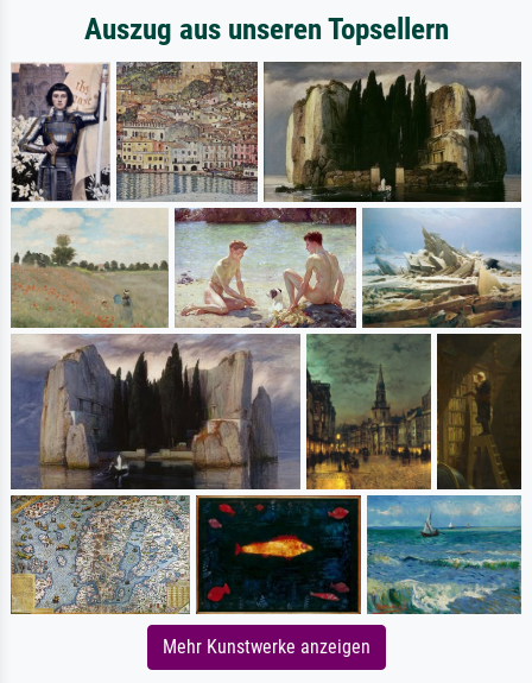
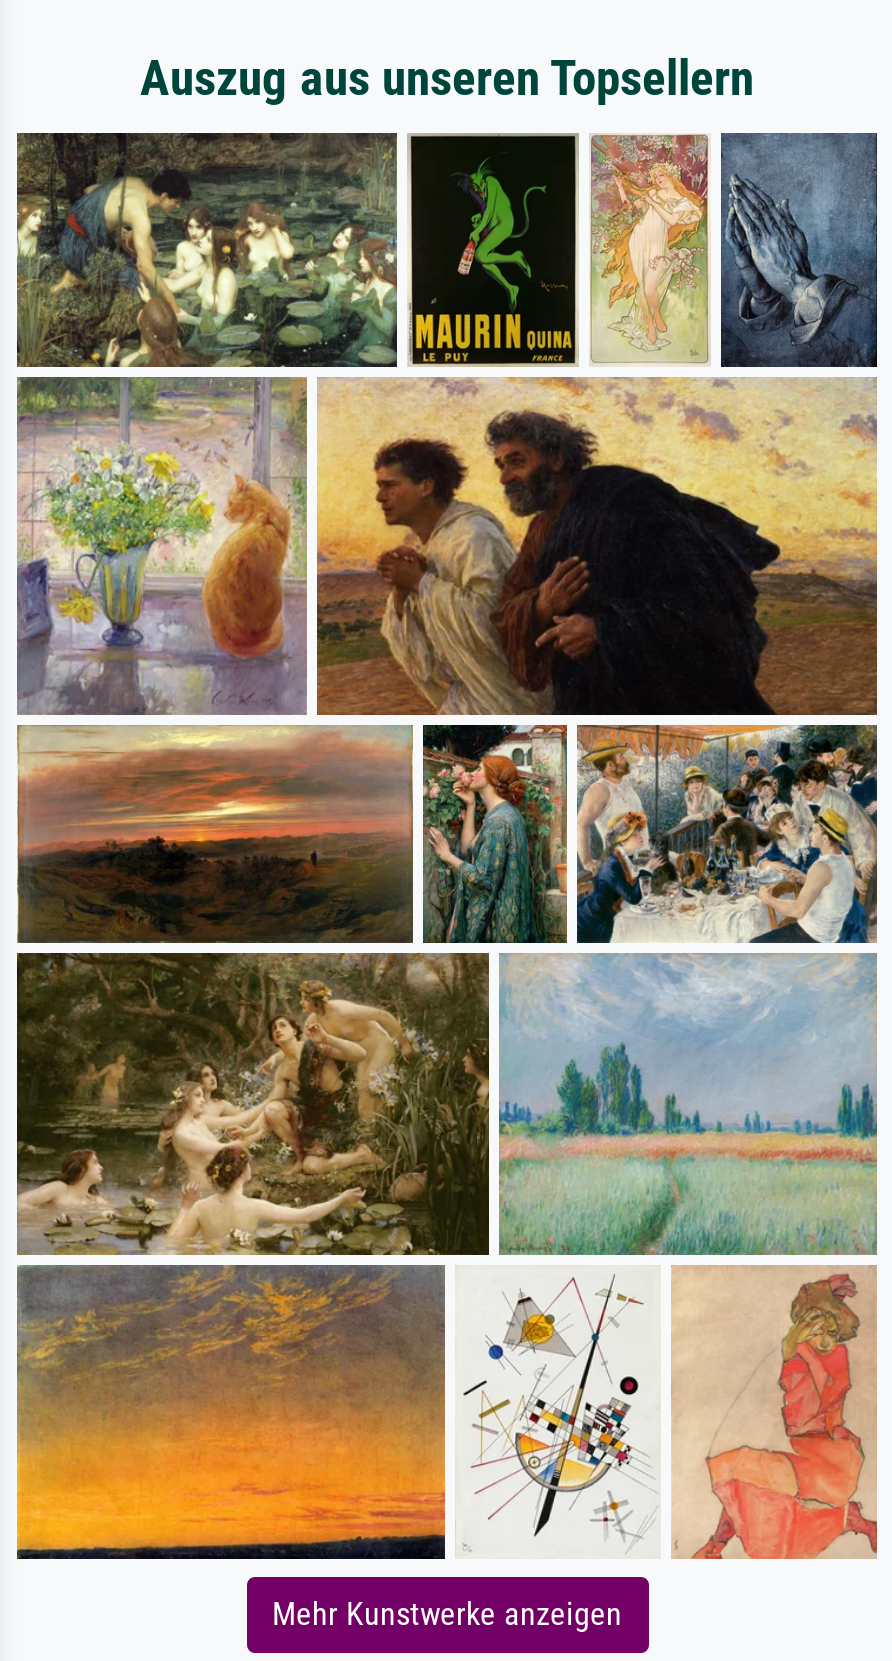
[9,61,522,615] [image] -> [15,131,879,1563] [image]

